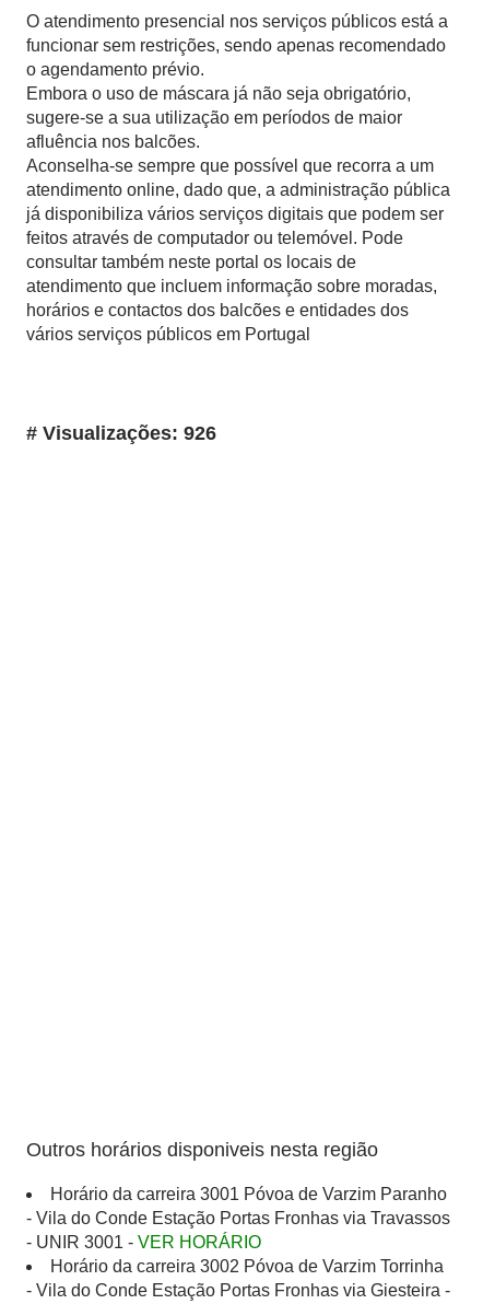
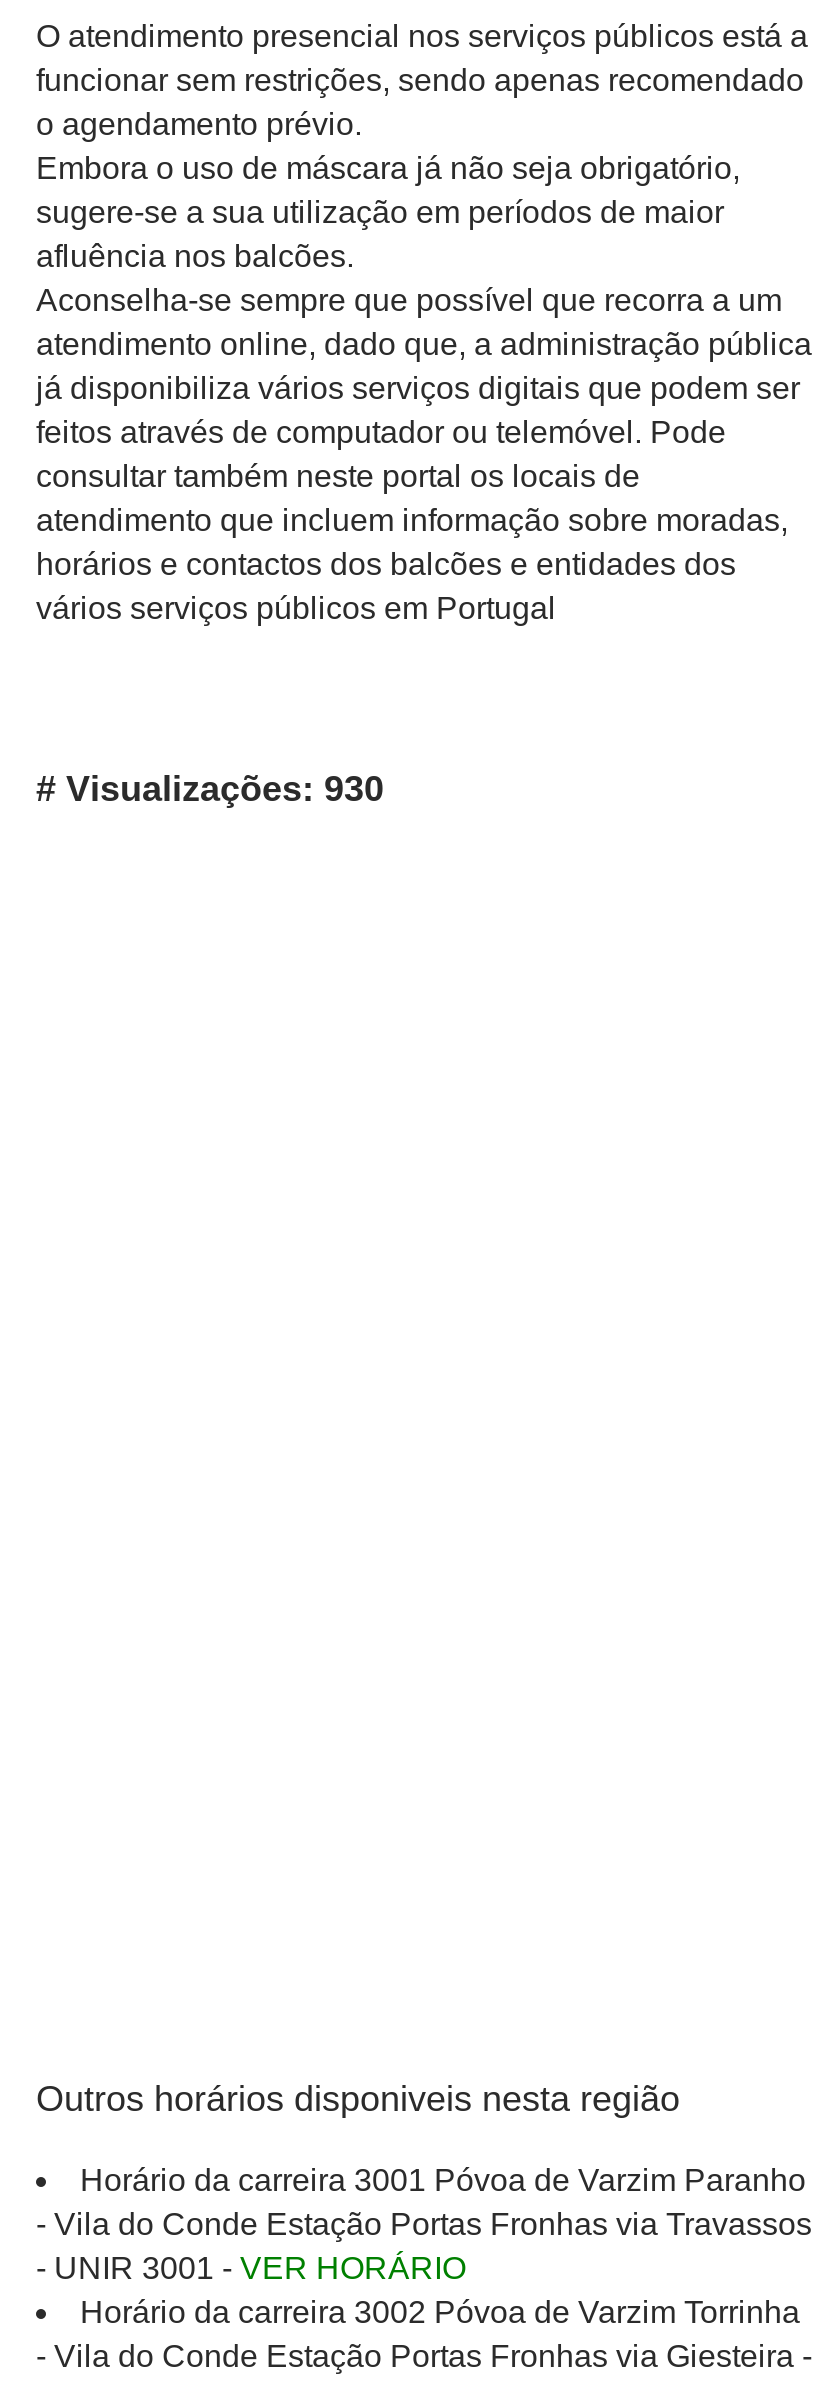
[26,422,216,444] # Visualizações: 926 -> [36,769,384,809] # Visualizações: 930

